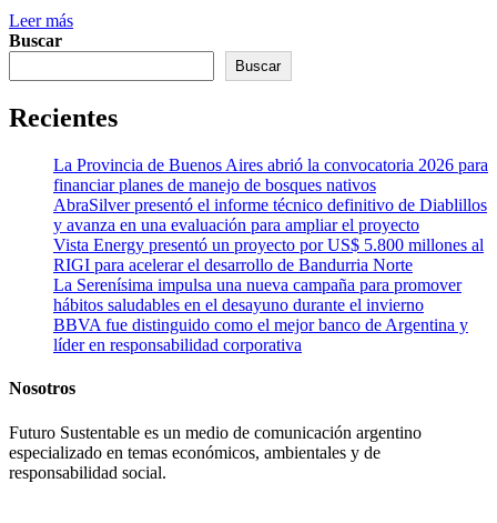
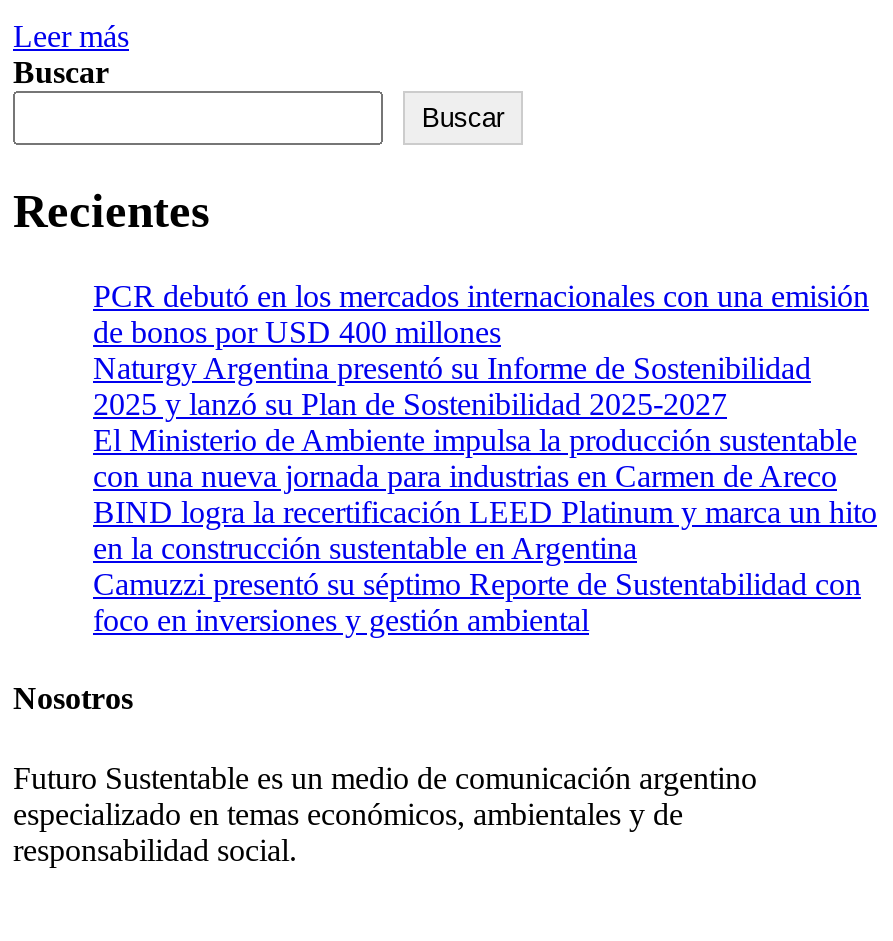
[53,155,488,354] La Provincia de Buenos Aires abrió la convocatoria 2026 para | financiar planes de manejo de bosques nativos | AbraSilver presentó el informe técnico definitivo de Diablillos | y avanza en una evaluación para ampliar el proyecto | Vista Energy presentó un proyecto por US$ 5.800 millones al | RIGI para acelerar el desarrollo de Bandurria Norte | La Serenísima impulsa una nueva campaña para promover | hábitos saludables en el desayuno durante el invierno | BBVA fue distinguido como el mejor banco de Argentina y | líder en responsabilidad corporativa -> [93,279,877,637] PCR debutó en los mercados internacionales con una emisión | de bonos por USD 400 millones | Naturgy Argentina presentó su Informe de Sostenibilidad | 2025 y lanzó su Plan de Sostenibilidad 2025-2027 | El Ministerio de Ambiente impulsa la producción sustentable | con una nueva jornada para industrias en Carmen de Areco | BIND logra la recertificación LEED Platinum y marca un hito | en la construcción sustentable en Argentina | Camuzzi presentó su séptimo Reporte de Sustentabilidad con | foco en inversiones y gestión ambiental

